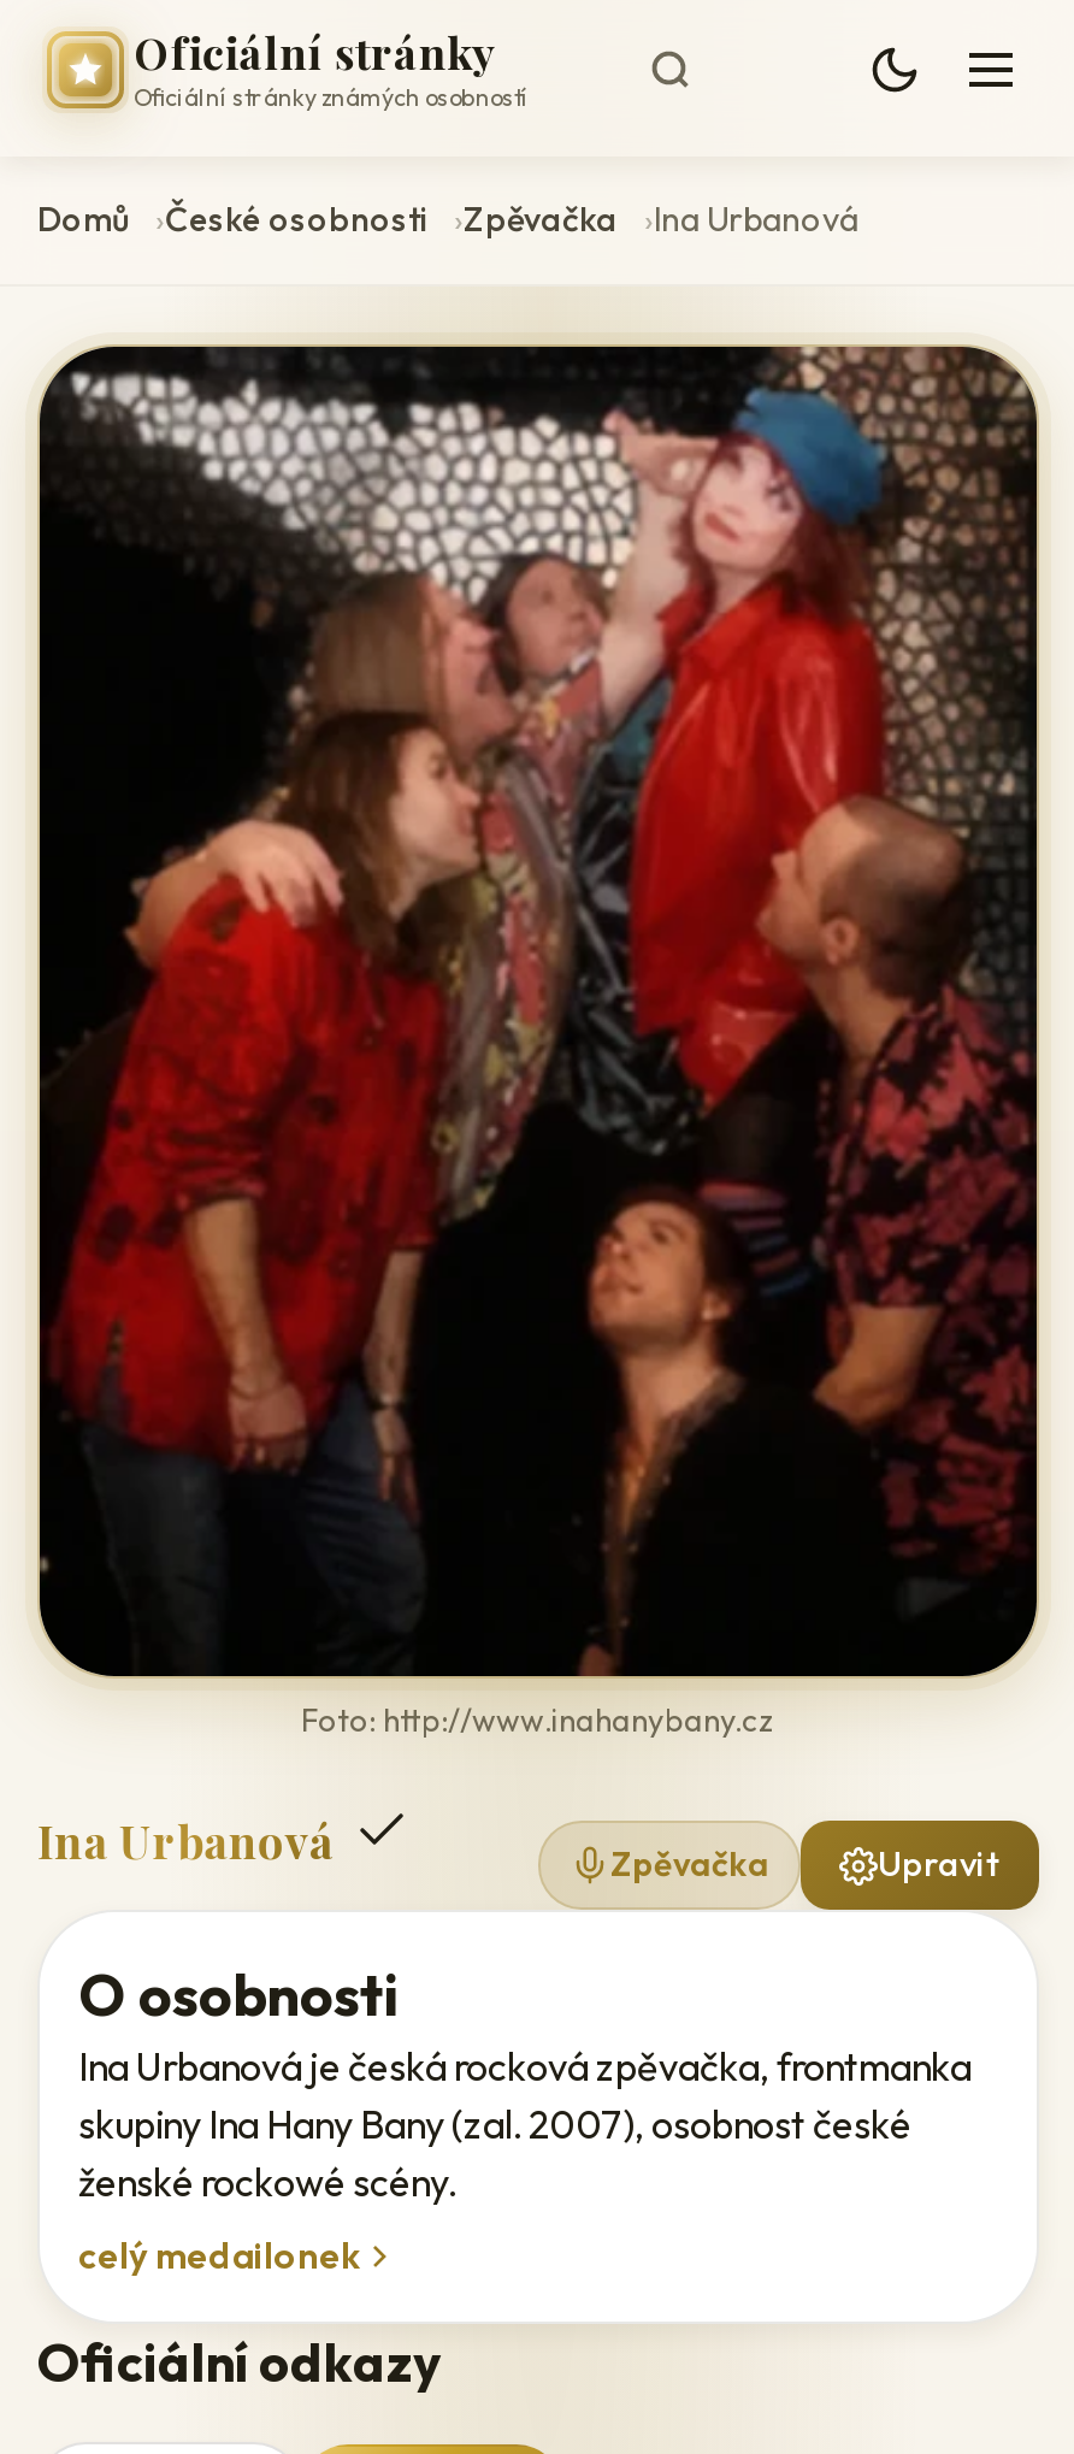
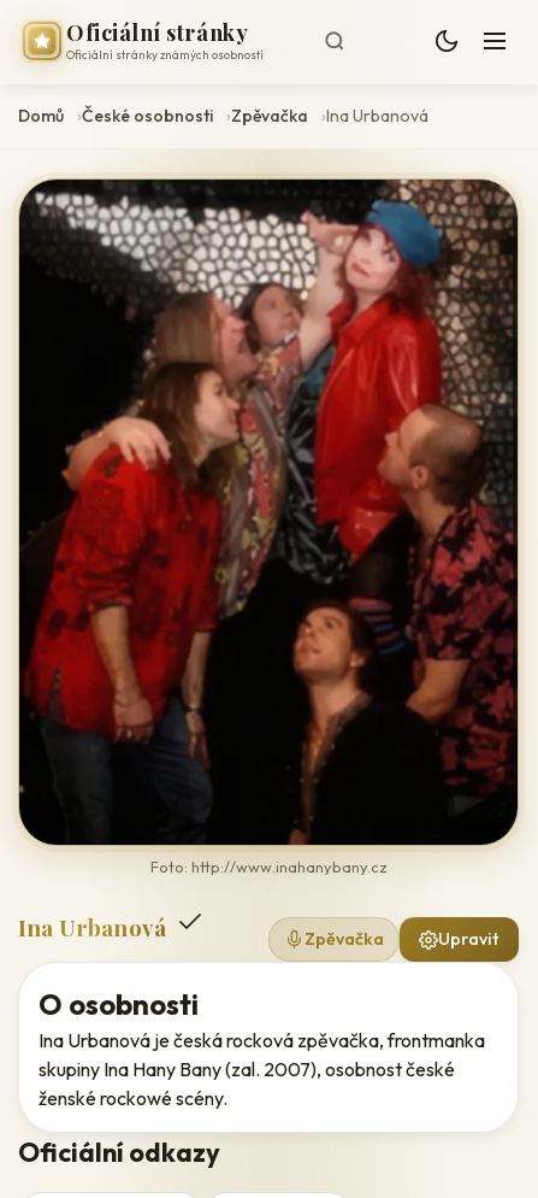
[78,2232,360,2278] celý medailonek -> none

